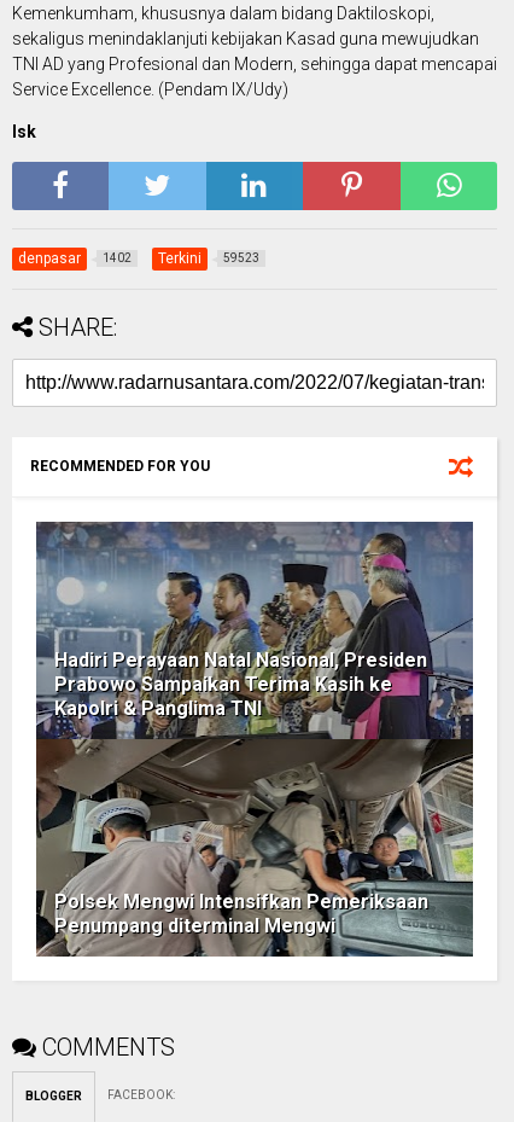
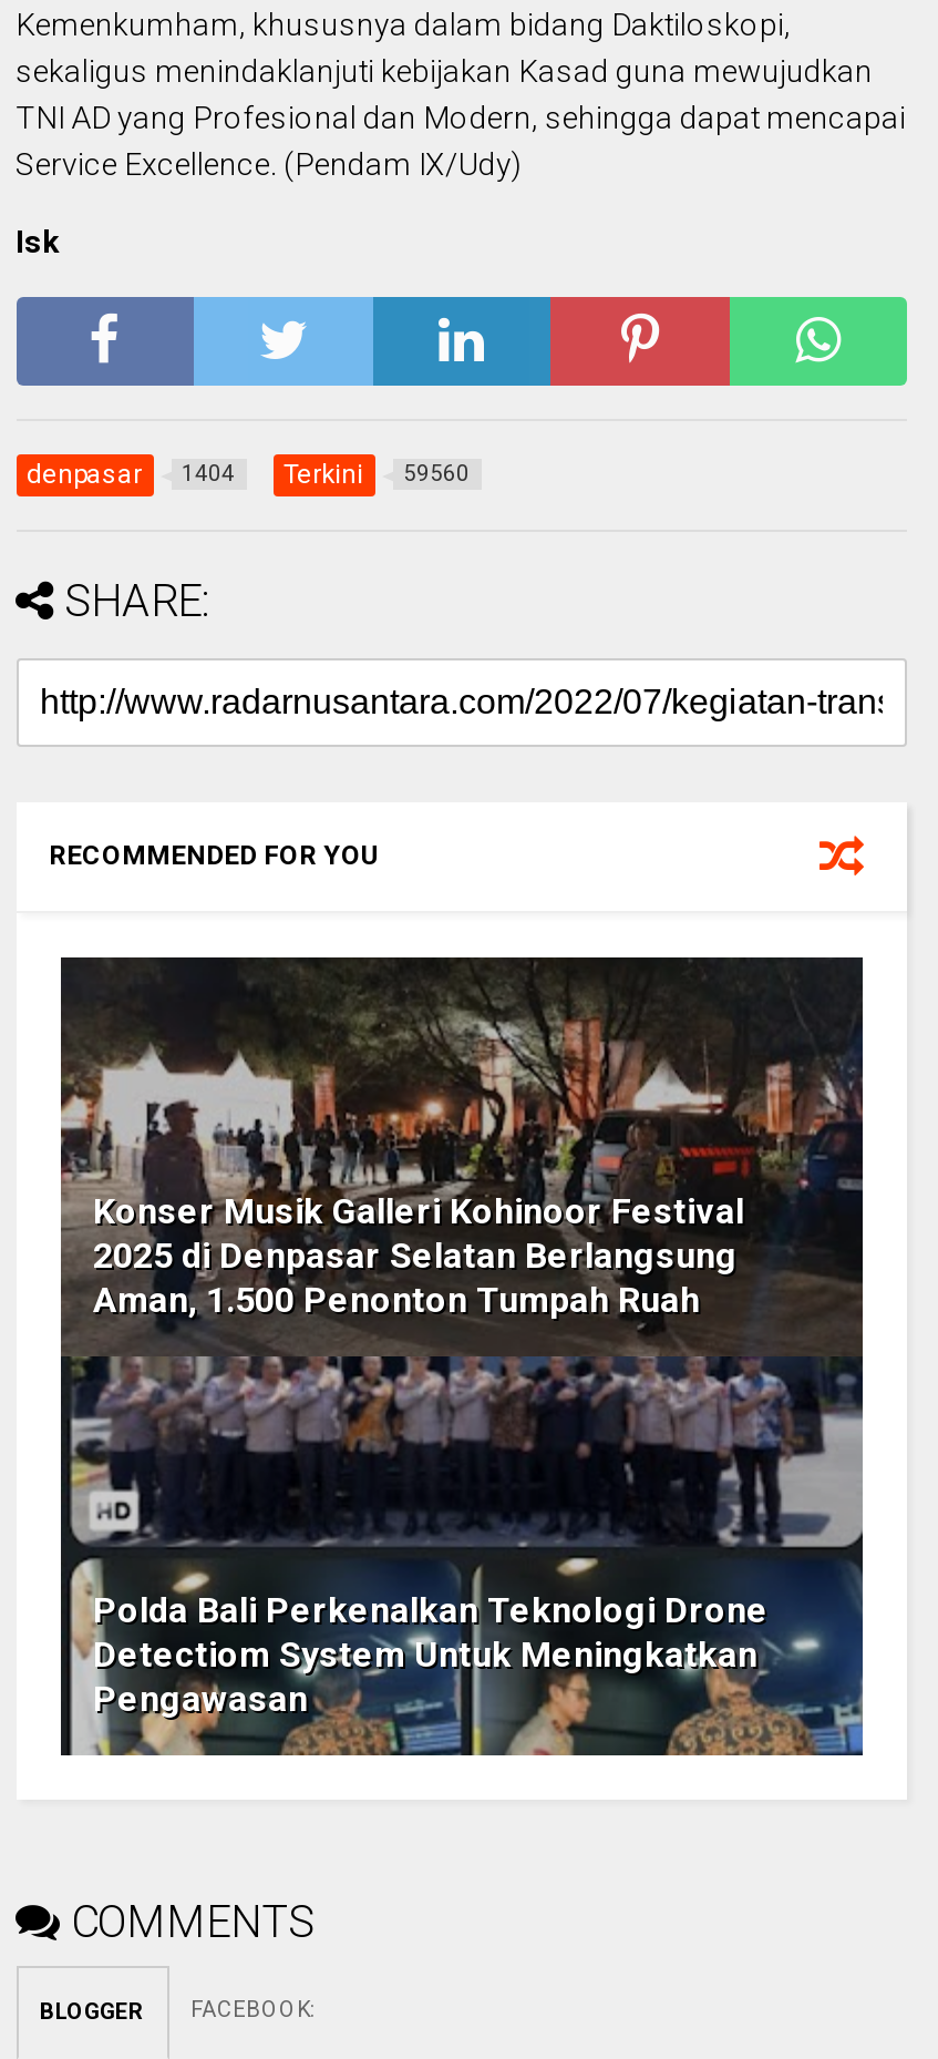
[102,251,131,264] 1402 -> [182,460,235,484] 1404
[223,251,259,264] 59523 -> [403,460,470,484] 59560
[35,521,474,958] [image] | Hadiri Perayaan Natal Nasional, Presiden | Prabowo Sampaikan Terima Kasih ke | Kapolri & Panglima TNI -> [59,955,865,1758] [image] | Konser Musik Galleri Kohinoor Festival | 2025 di Denpasar Selatan Berlangsung | Aman, 1.500 Penonton Tumpah Ruah
[54,890,428,937] Polsek Mengwi Intensifkan Pemeriksaan | Penumpang diterminal Mengwi -> [93,1588,769,1719] Polda Bali Perkenalkan Teknologi Drone | Detectiom System Untuk Meningkatkan | Pengawasan

